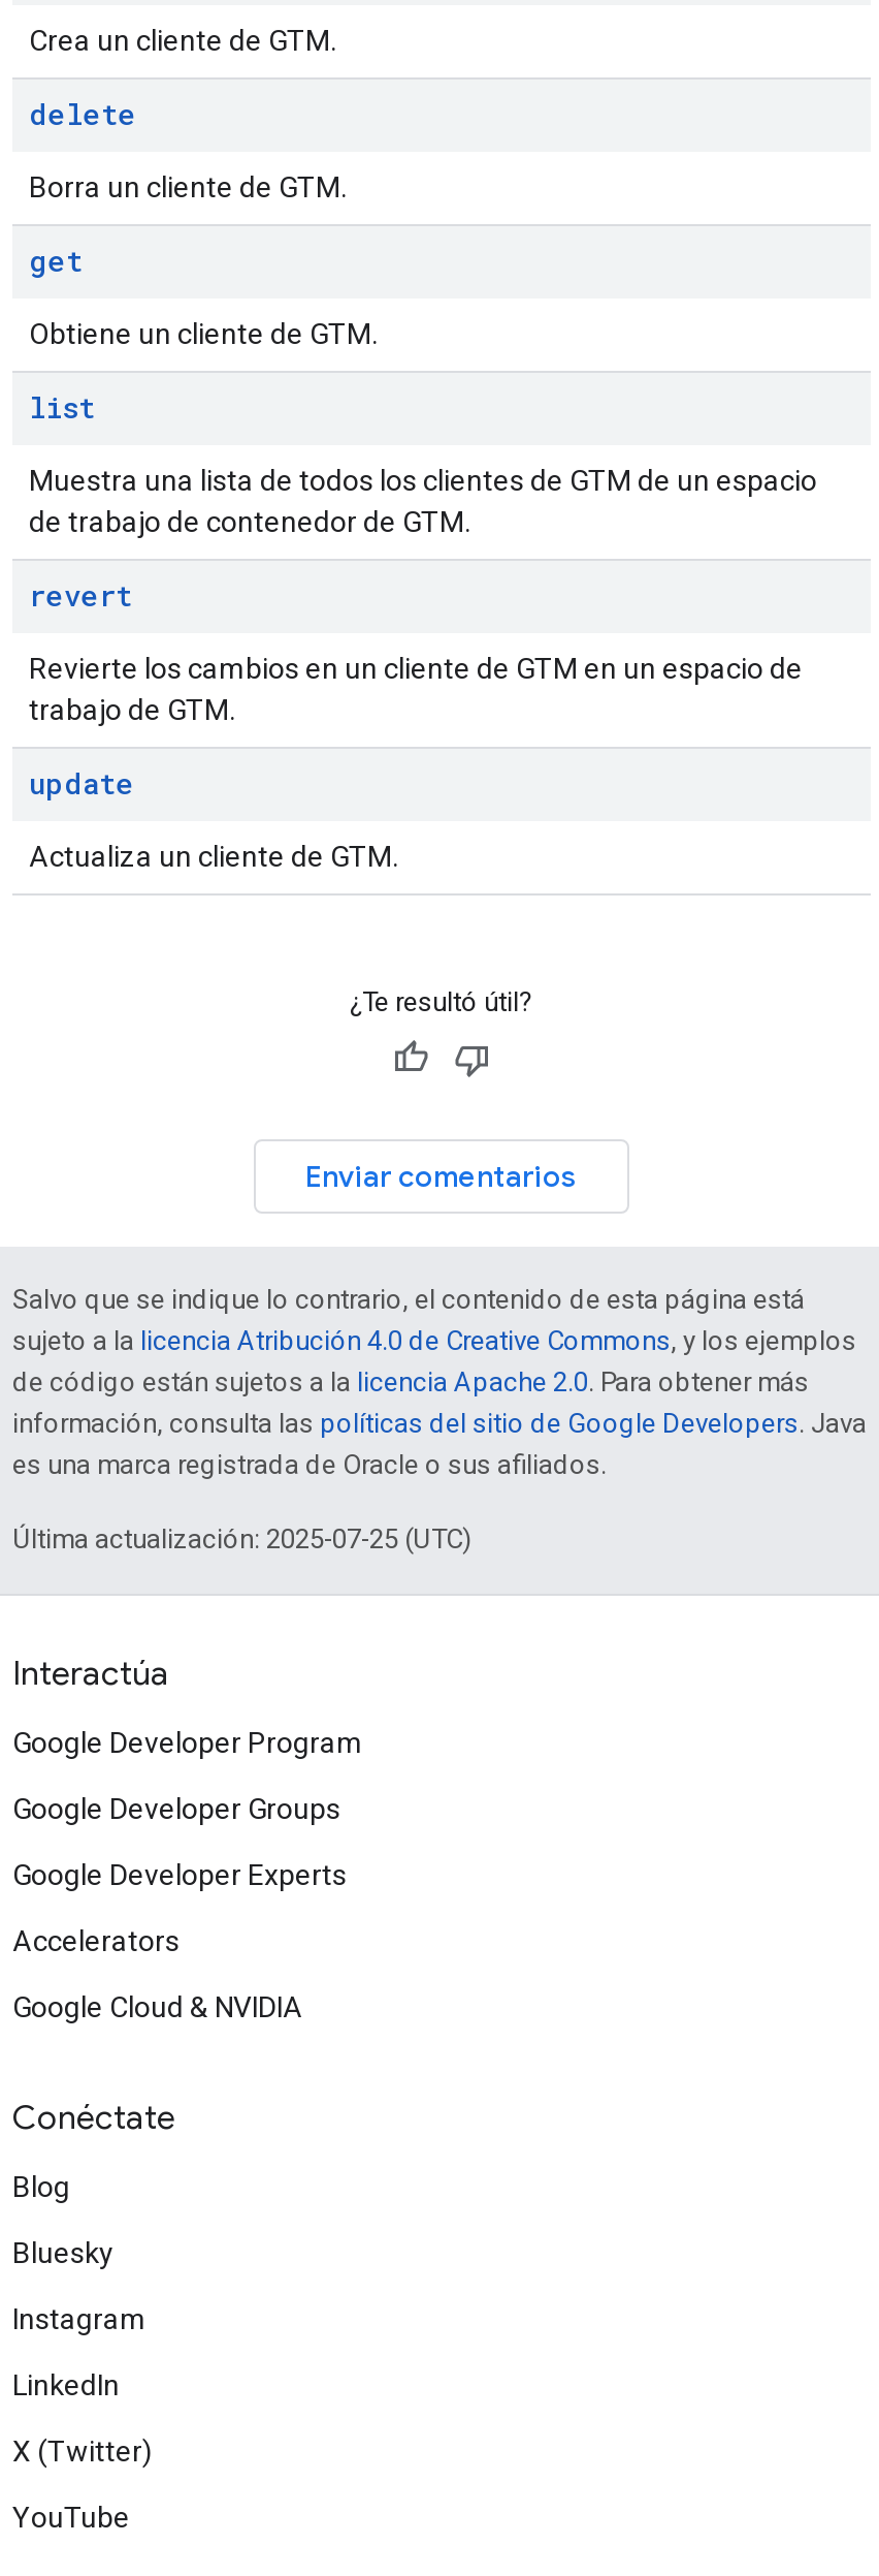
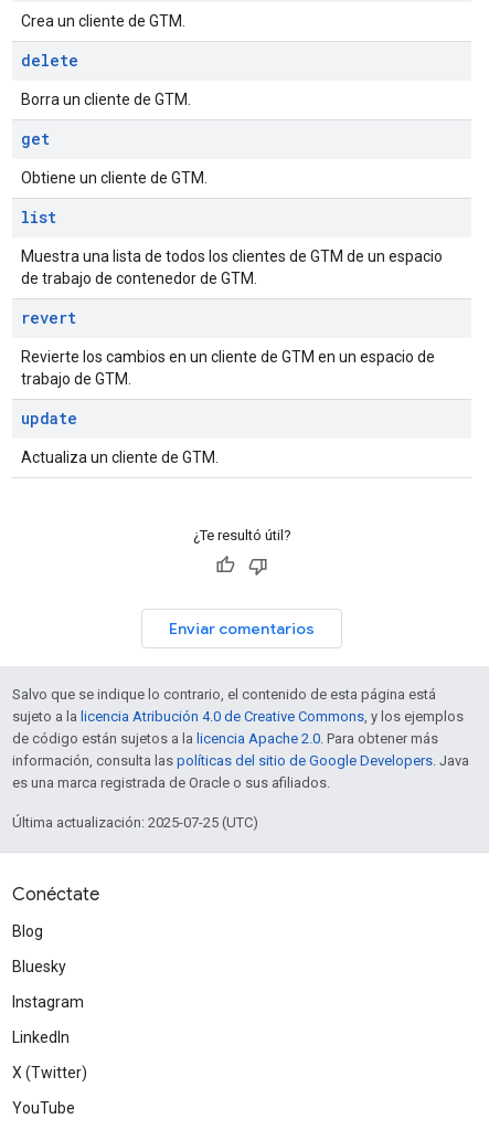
[12,1654,363,2023] Interactúa | Google Developer Program | Google Developer Groups | Google Developer Experts | Accelerators | Google Cloud & NVIDIA -> none

